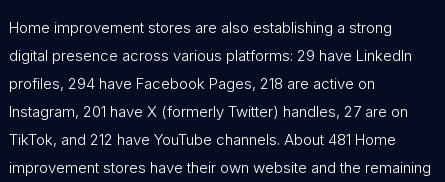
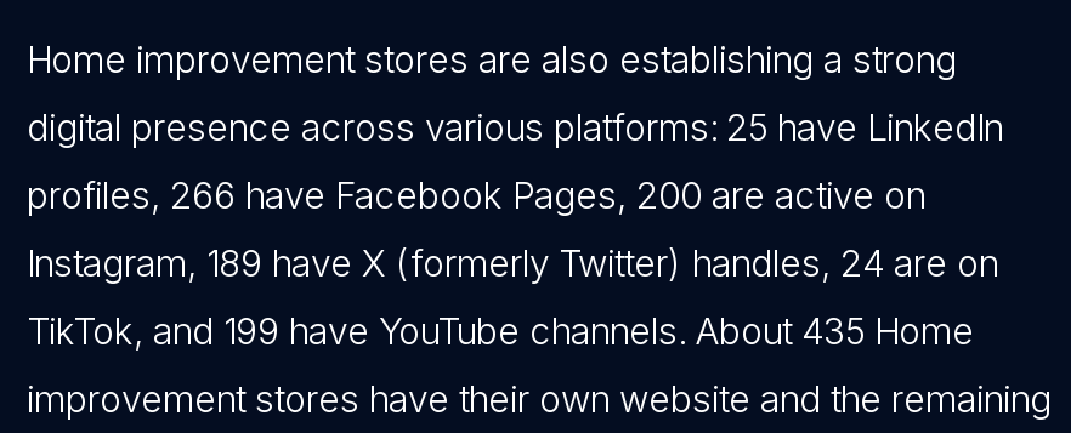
[9,46,412,65] digital presence across various platforms: 29 have LinkedIn -> [27,104,1003,150] digital presence across various platforms: 25 have LinkedIn
[9,74,375,93] profiles, 294 have Facebook Pages, 218 are active on -> [27,172,925,218] profiles, 266 have Facebook Pages, 200 are active on
[9,102,408,121] Instagram, 201 have X (formerly Twitter) handles, 27 are on -> [27,240,998,286] Instagram, 189 have X (formerly Twitter) handles, 24 are on
[9,130,396,149] TikTok, and 212 have YouTube channels. About 481 Home -> [27,308,974,354] TikTok, and 199 have YouTube channels. About 435 Home

